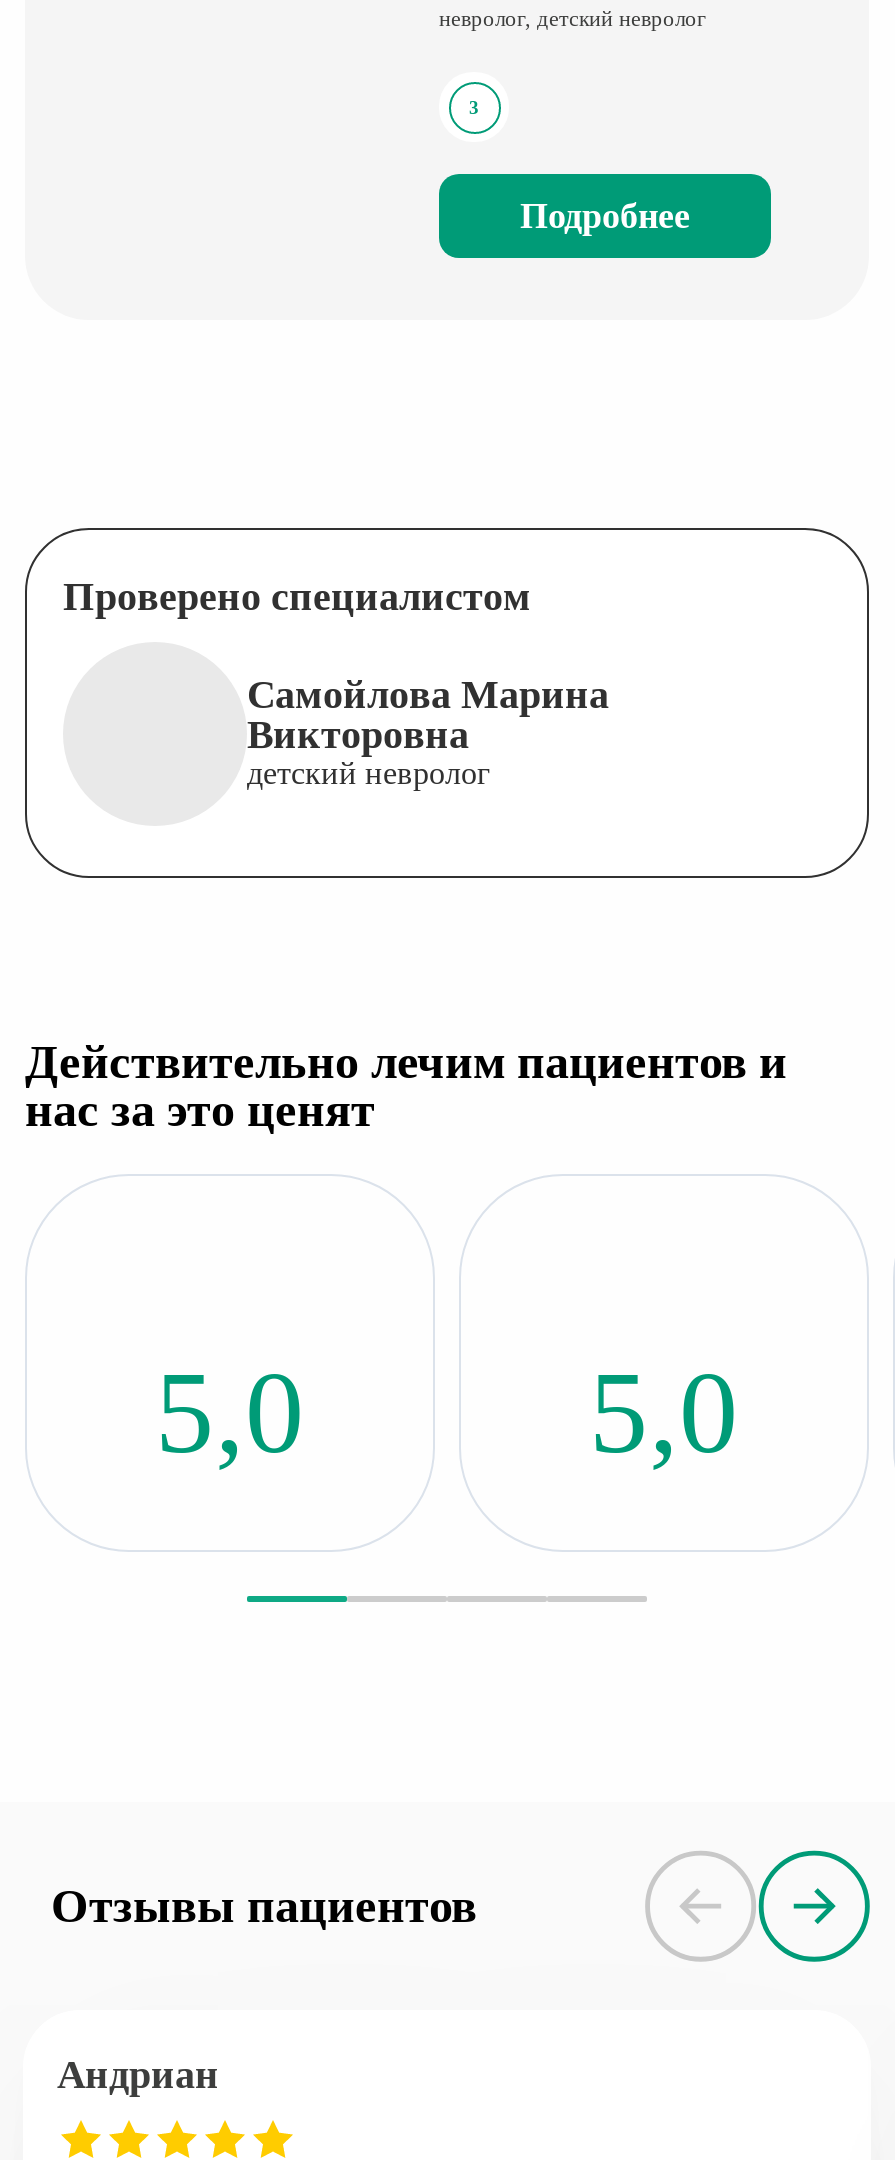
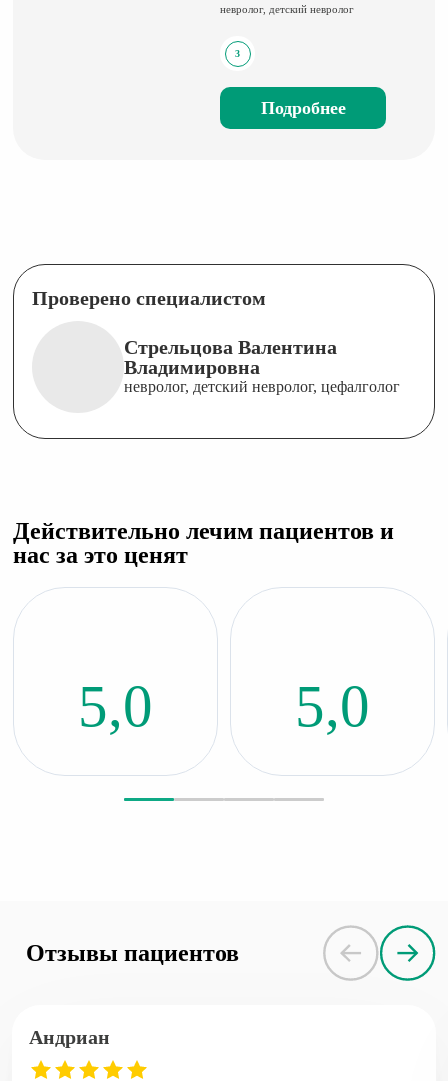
[247,672,609,790] Самойлова Марина | Викторовна | детский невролог -> [124,336,400,395] Стрельцова Валентина | Владимировна | невролог, детский невролог, цефалголог

